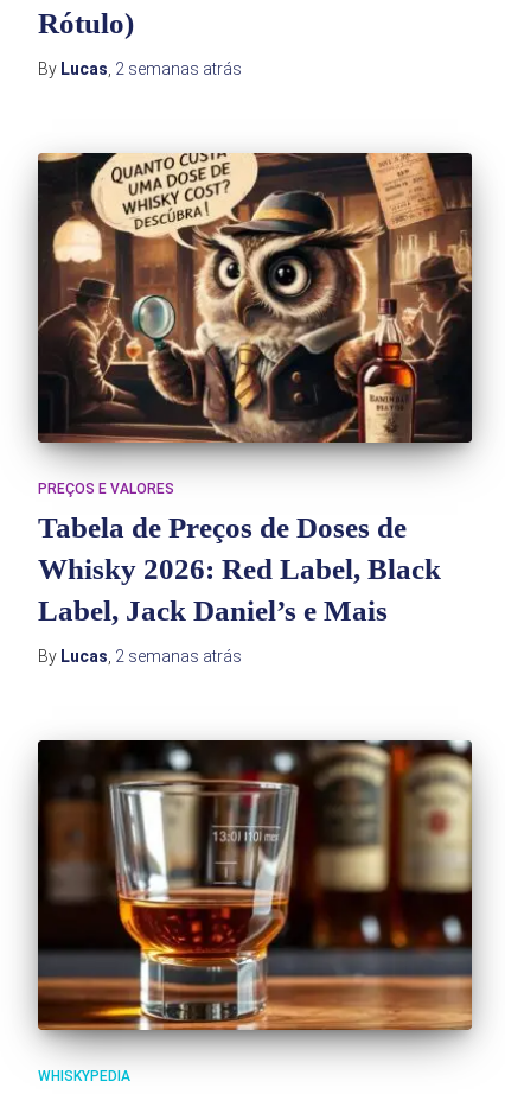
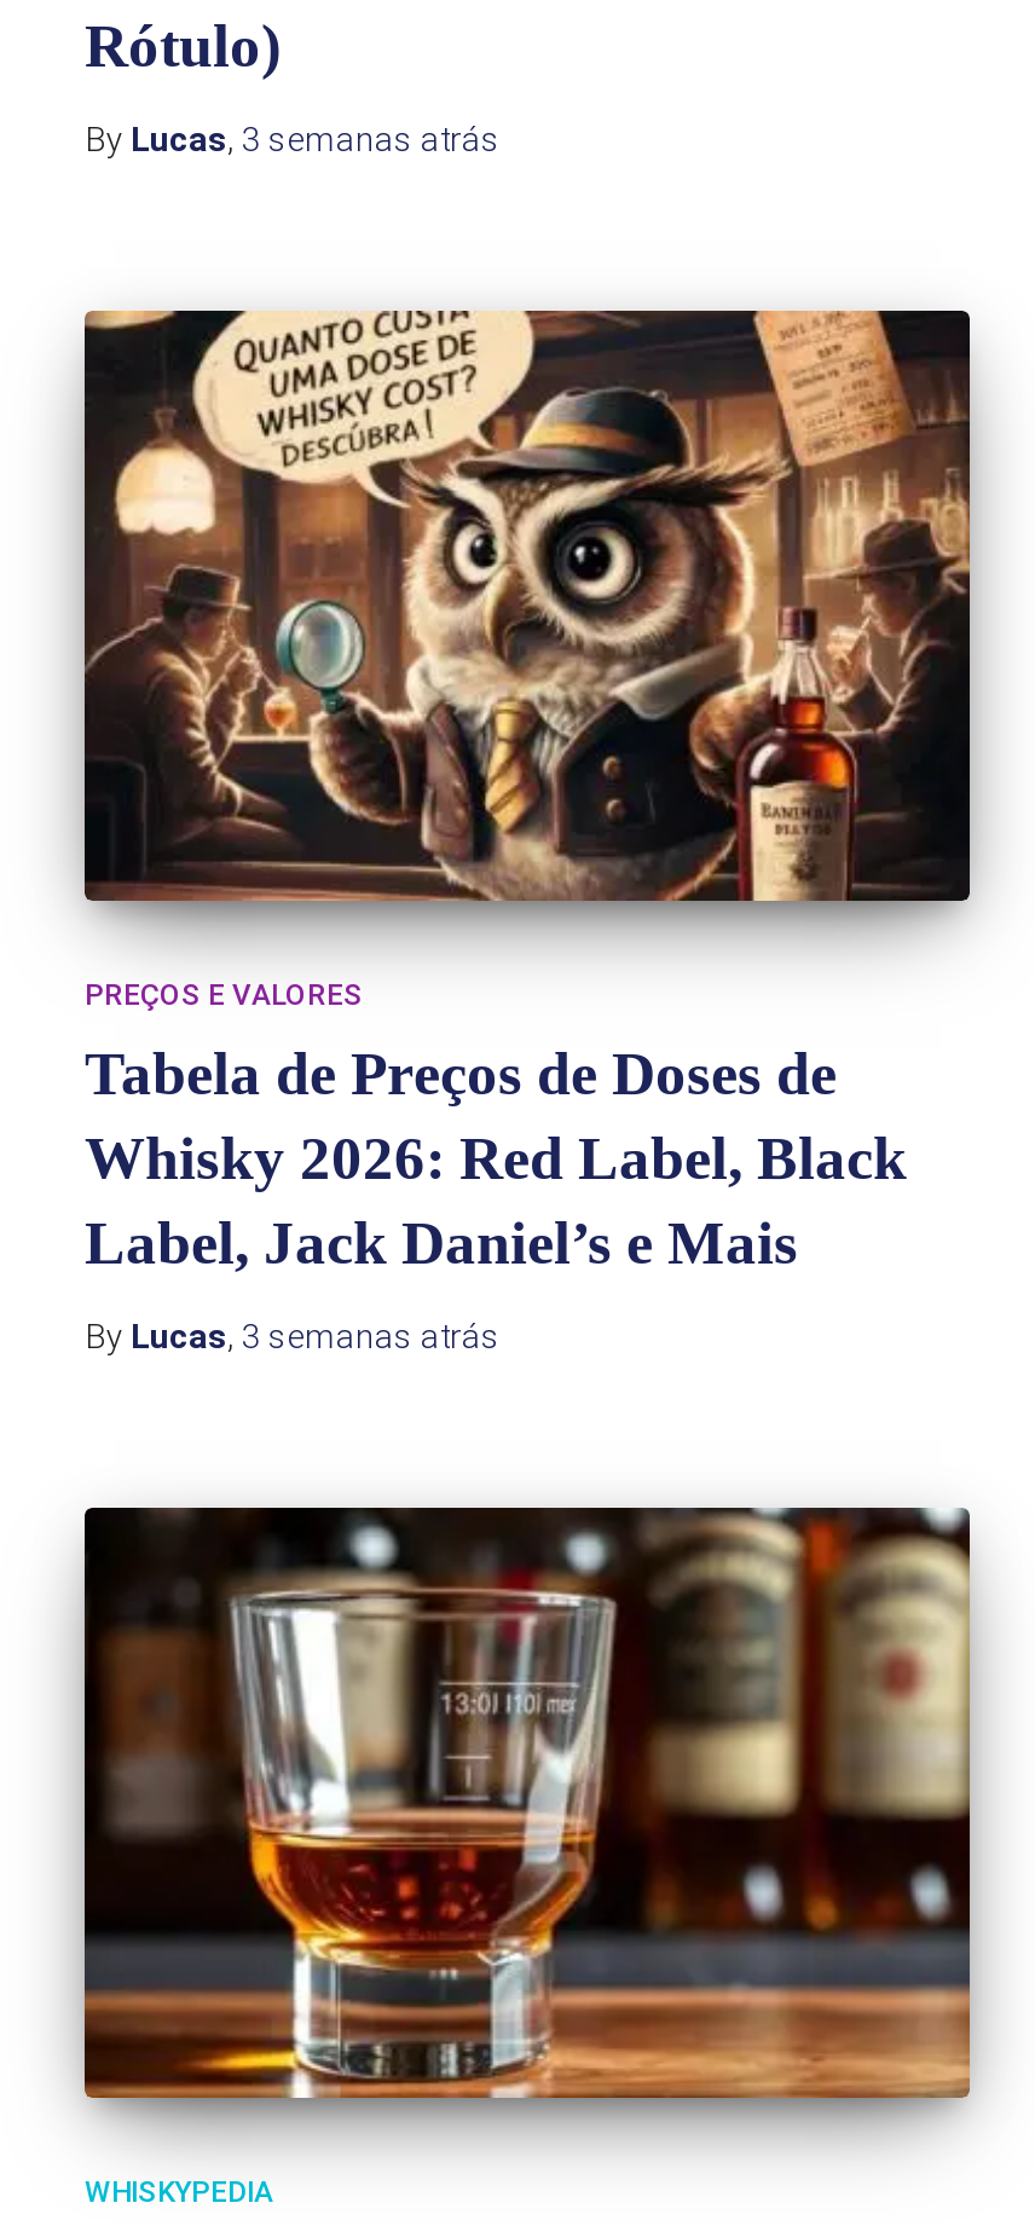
[38,60,242,79] By Lucas, 2 semanas atrás -> [85,121,501,159] By Lucas, 3 semanas atrás
[38,647,242,666] By Lucas, 2 semanas atrás -> [85,1318,501,1356] By Lucas, 3 semanas atrás

